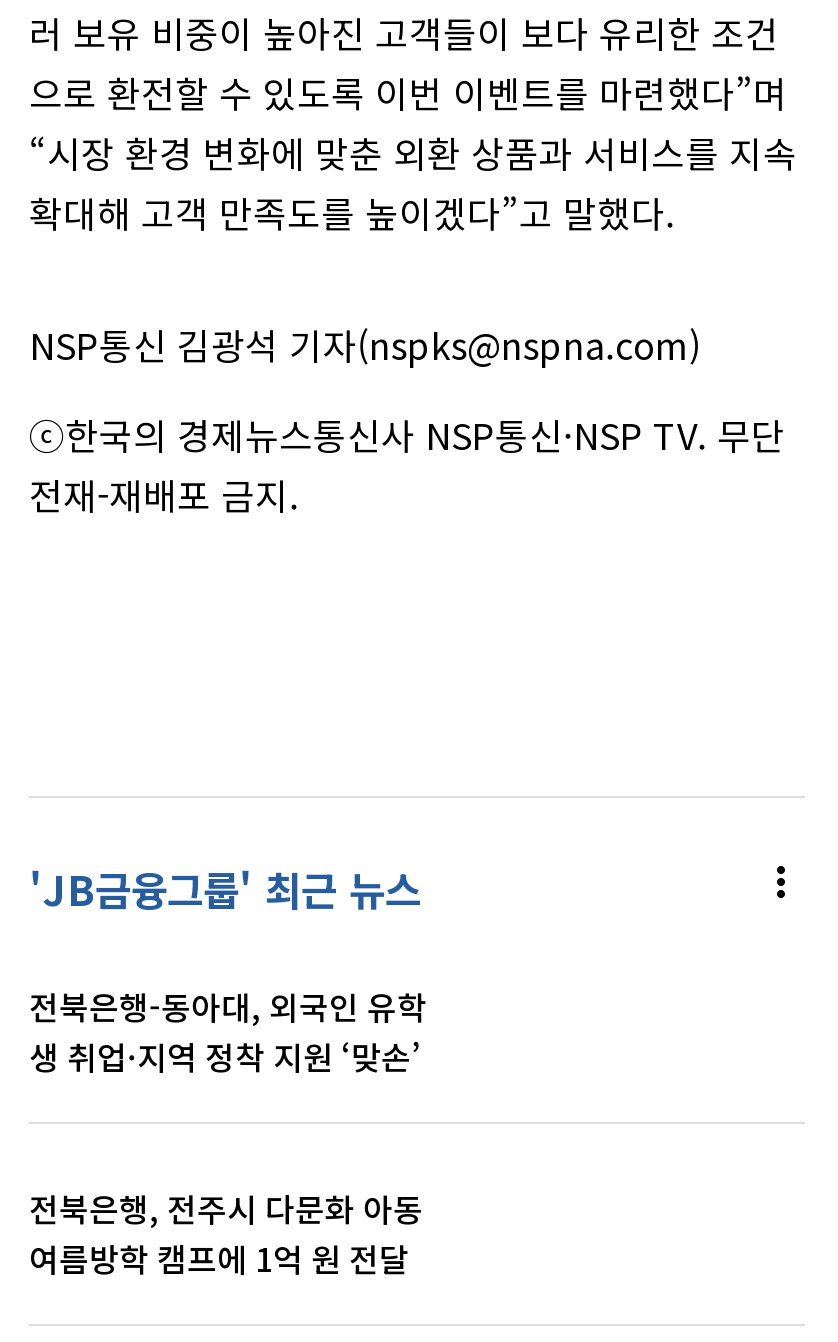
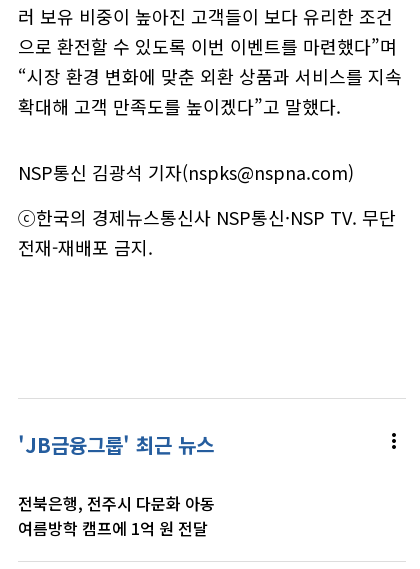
[29,982,427,1080] 전북은행-동아대, 외국인 유학 | 생 취업·지역 정착 지원 ‘맞손’ -> none

